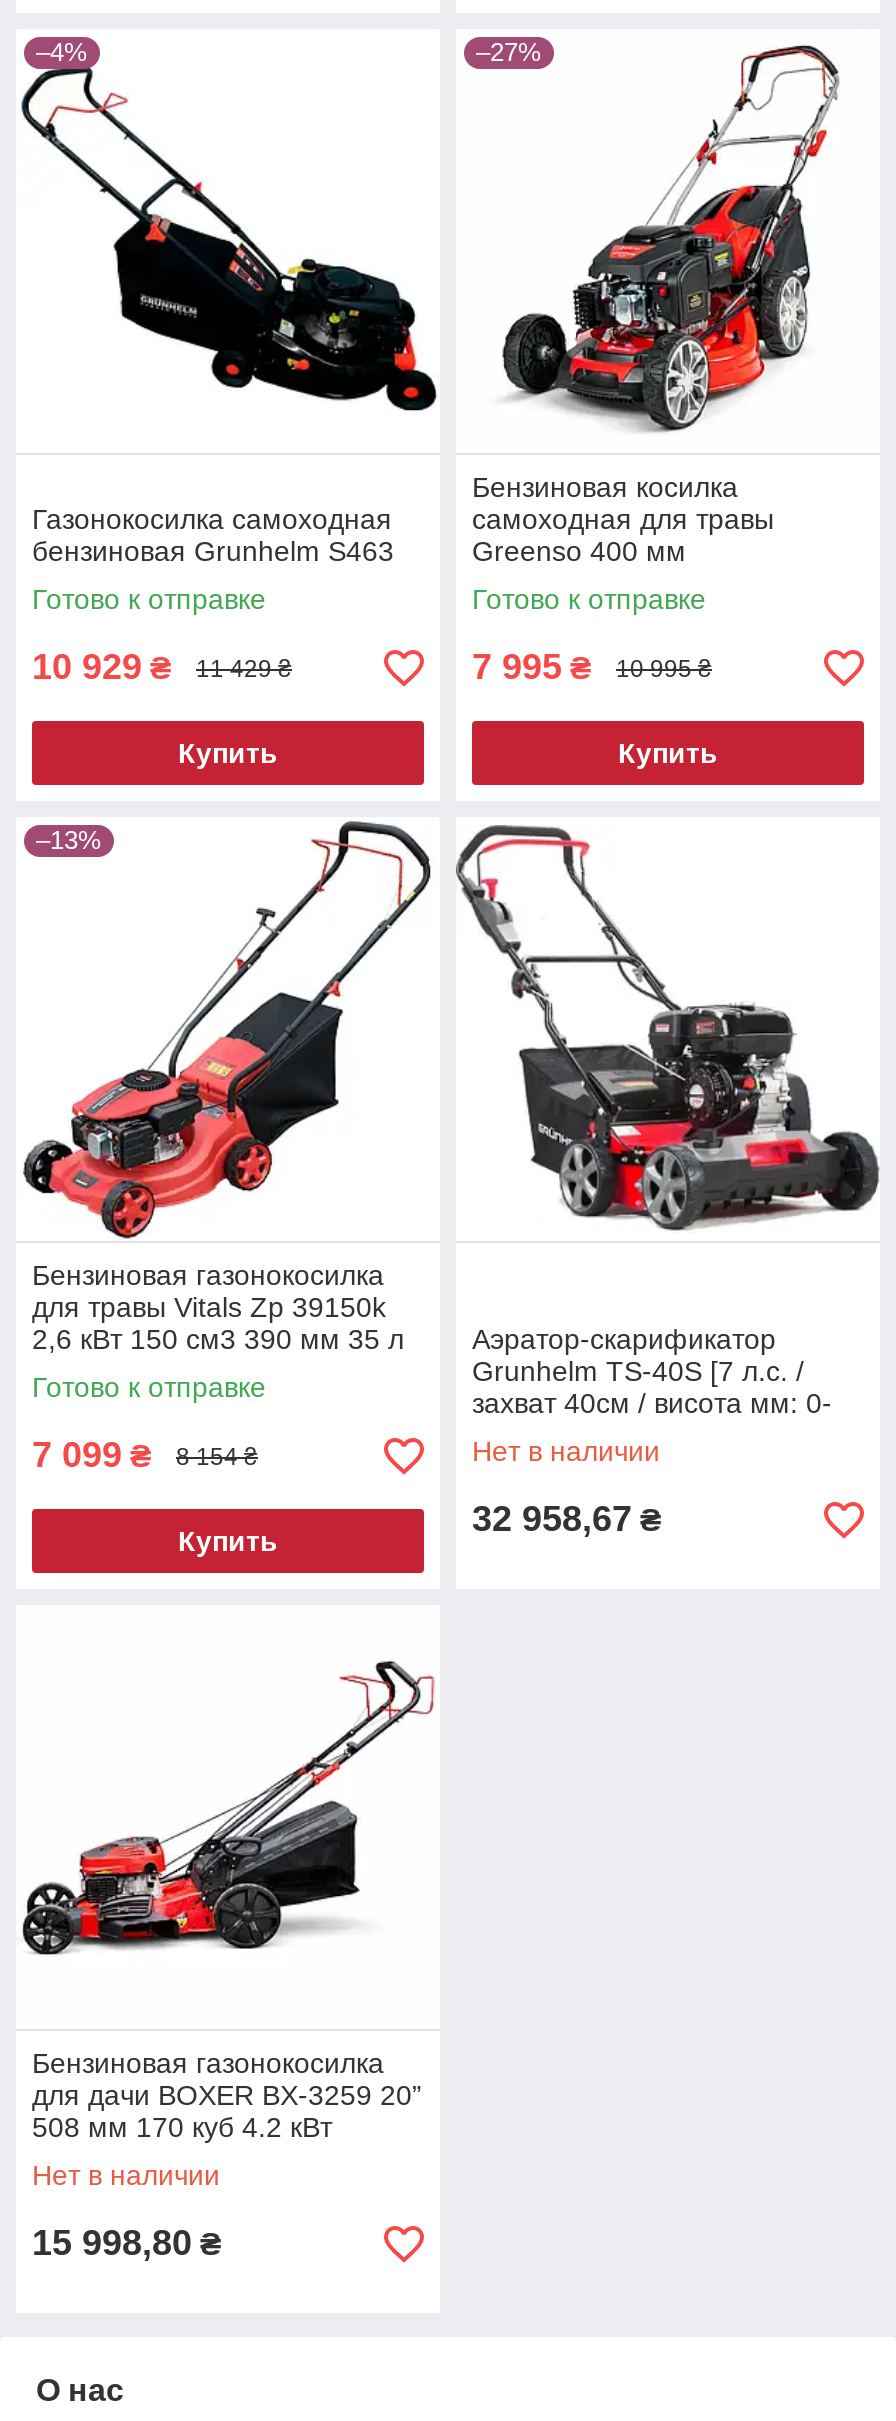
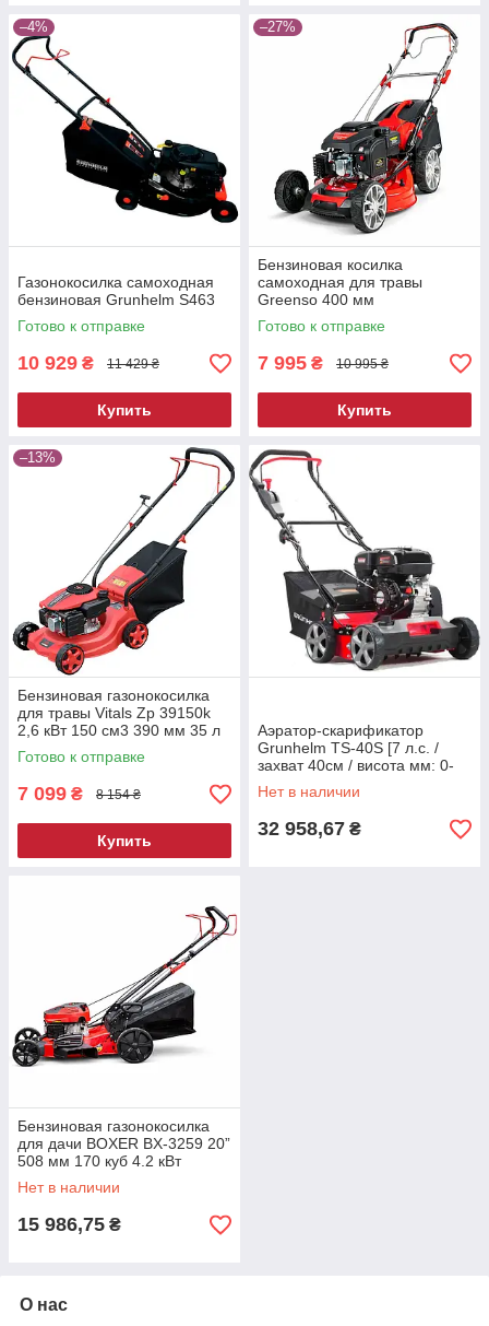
[32,2223,222,2263] 15 998,80 ₴ -> [17,1213,121,1235] 15 986,75 ₴

